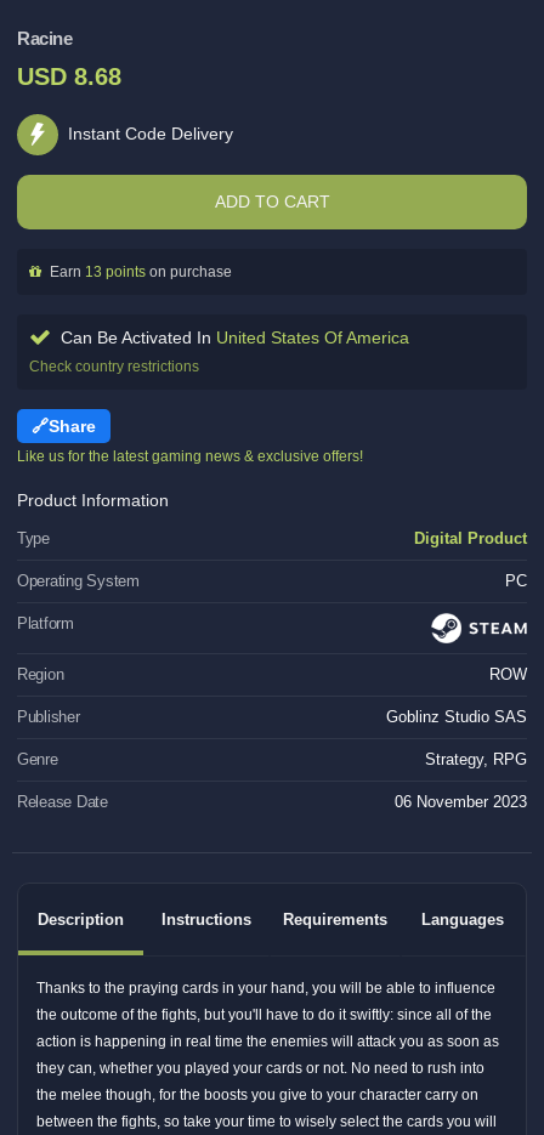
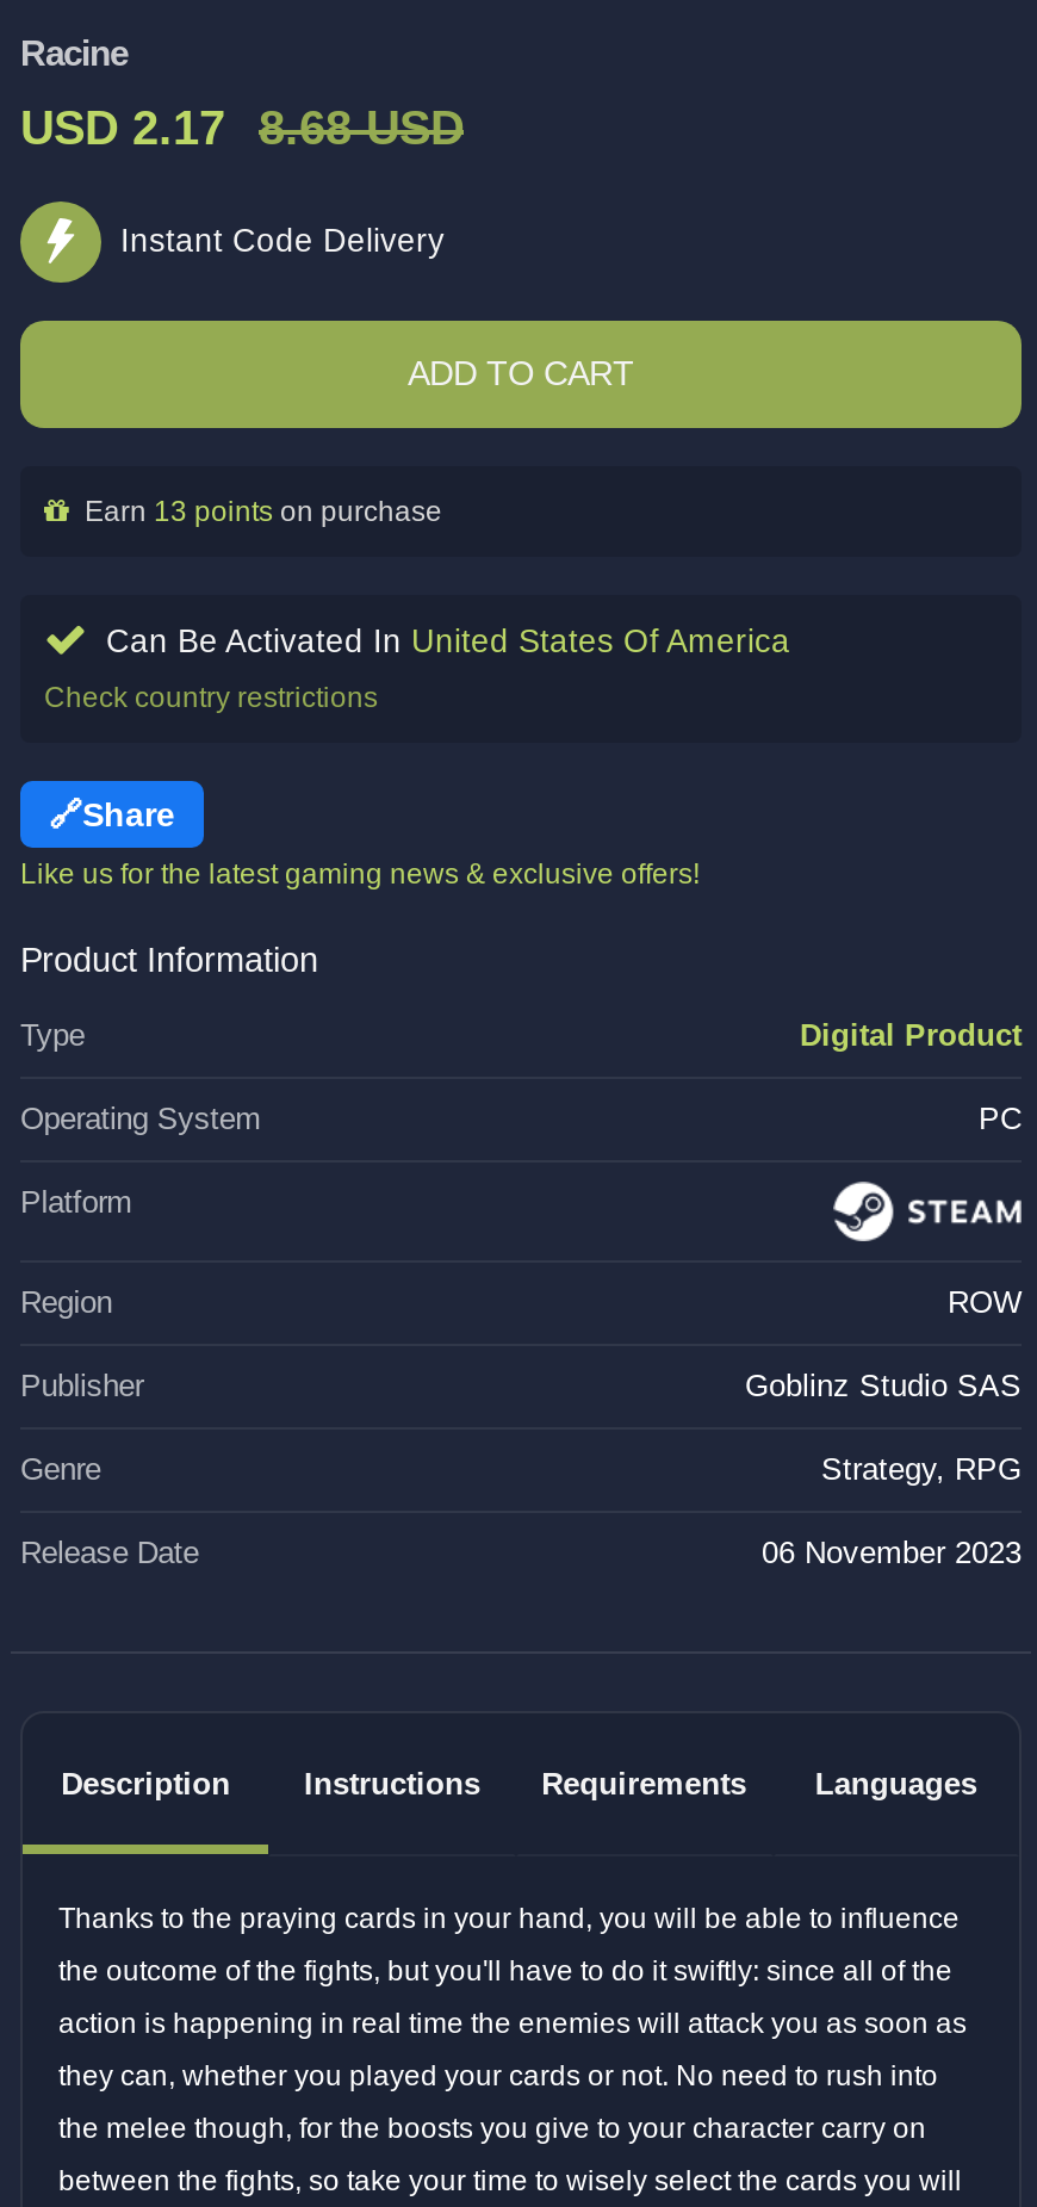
[17,63,121,90] USD 8.68 -> [20,101,464,154] USD 2.17 8.68 USD

